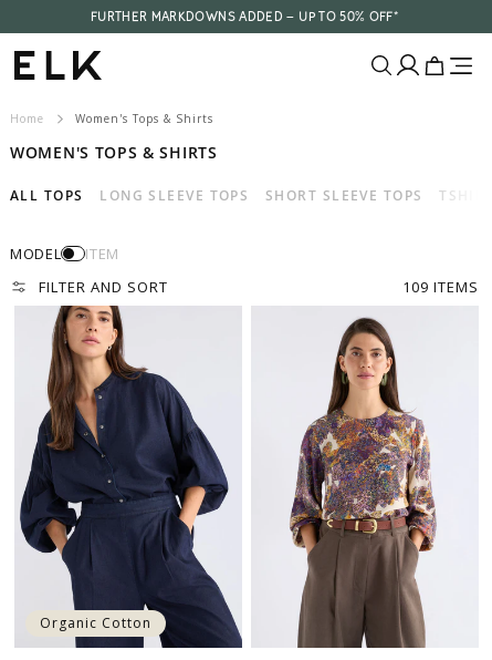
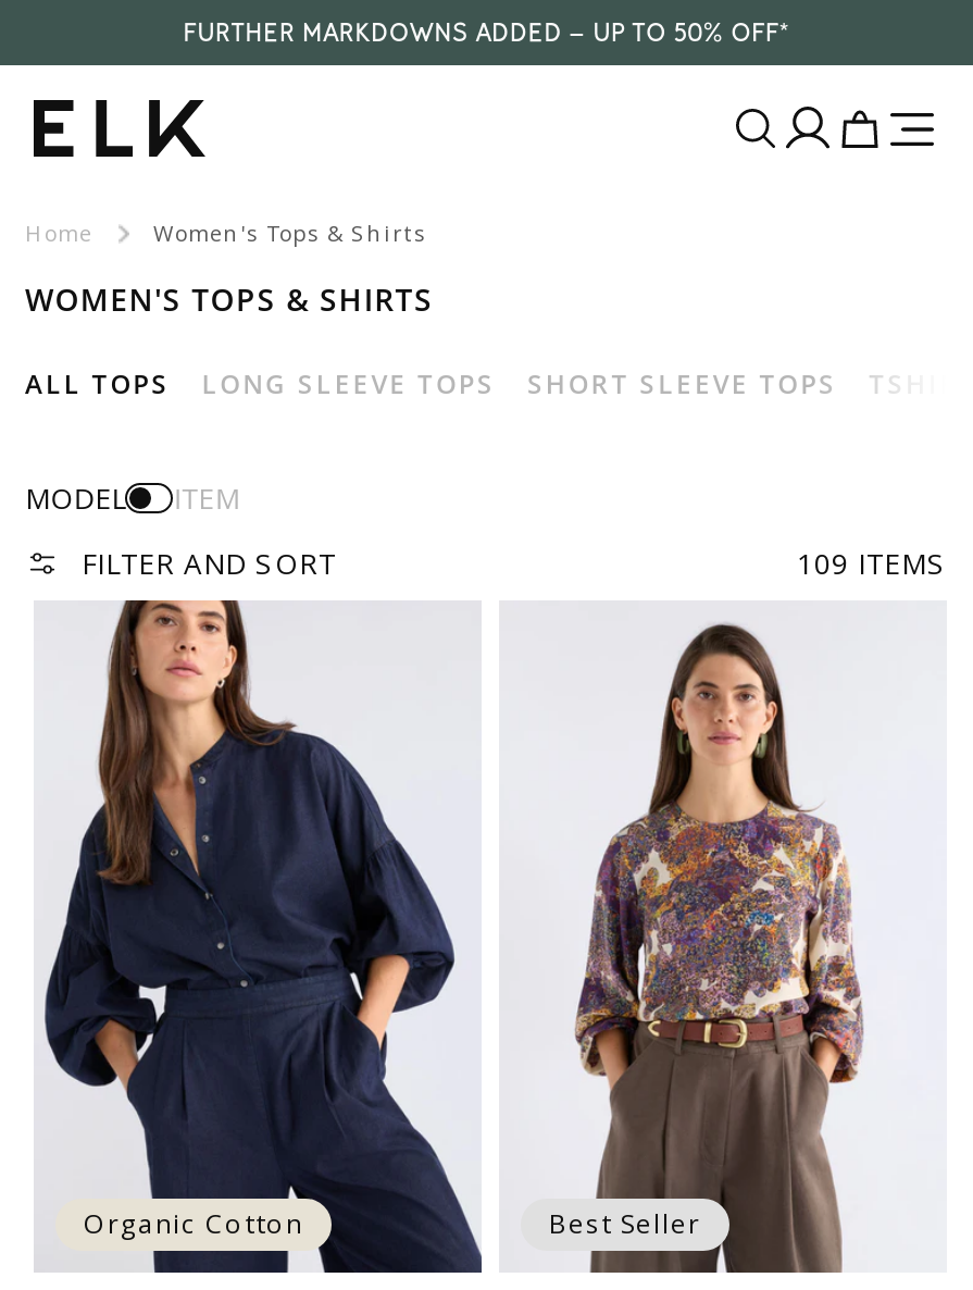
none -> [549,1205,701,1242] Best Seller

